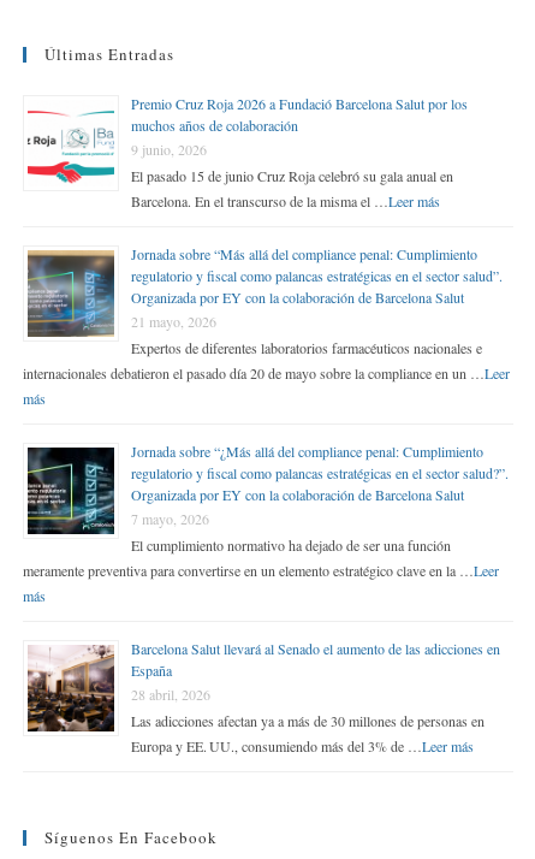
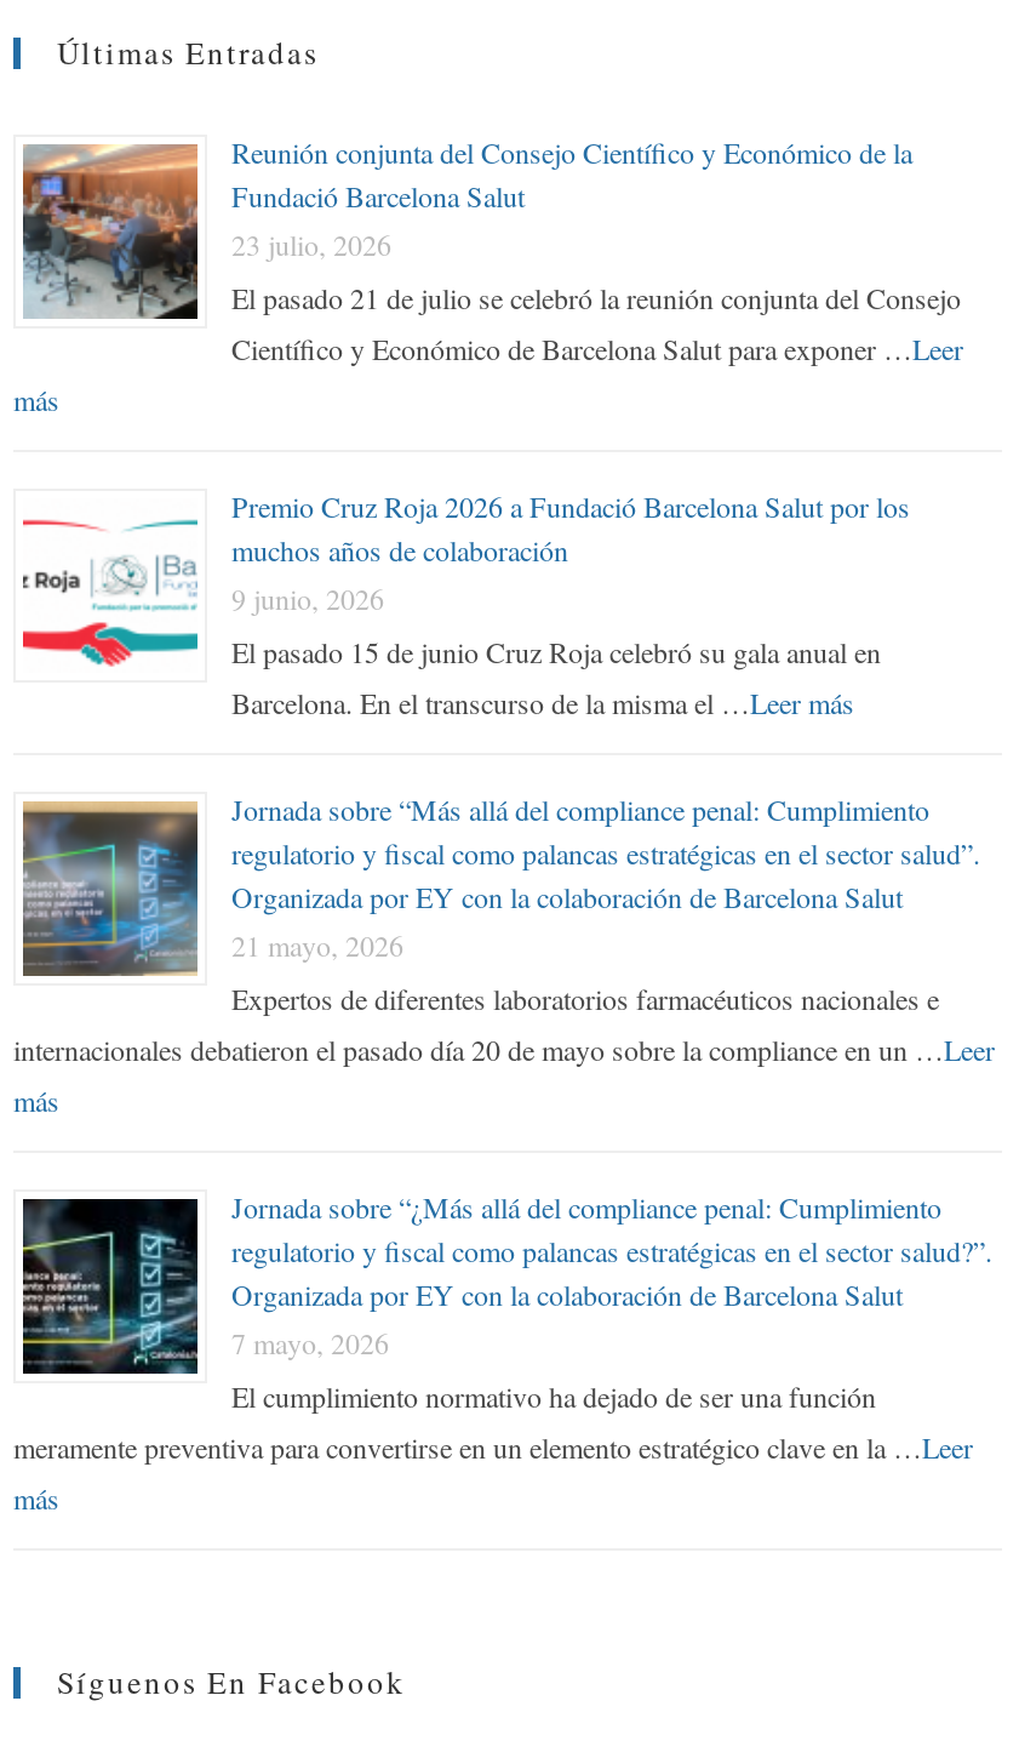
none -> [13,131,963,417] [image] | Reunión conjunta del Consejo Científico y Económico de la | Fundació Barcelona Salut | 23 julio, 2026 | El pasado 21 de julio se celebró la reunión conjunta del Consejo | Científico y Económico de Barcelona Salut para exponer … Leer | más
moved [23,93,510,605] -> [13,485,995,1516]: [image] | Premio Cruz Roja 2026 a Fundació Barcelona Salut por los | muchos años de colaboración | ... | meramente preventiva para convertirse en un elemento estratégico clave en la … Leer | más
[26,638,500,755] [image] | Barcelona Salut llevará al Senado el aumento de las adicciones en | España | 28 abril, 2026 | Las adicciones afectan ya a más de 30 millones de personas en | Europa y EE. UU., consumiendo más del 3% de … Leer más -> none

